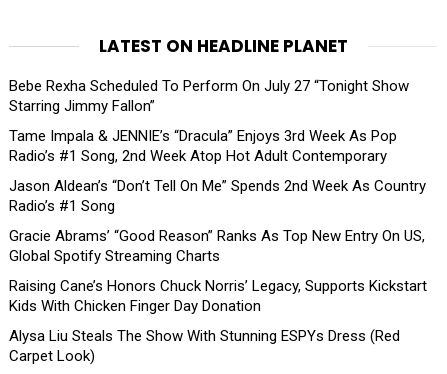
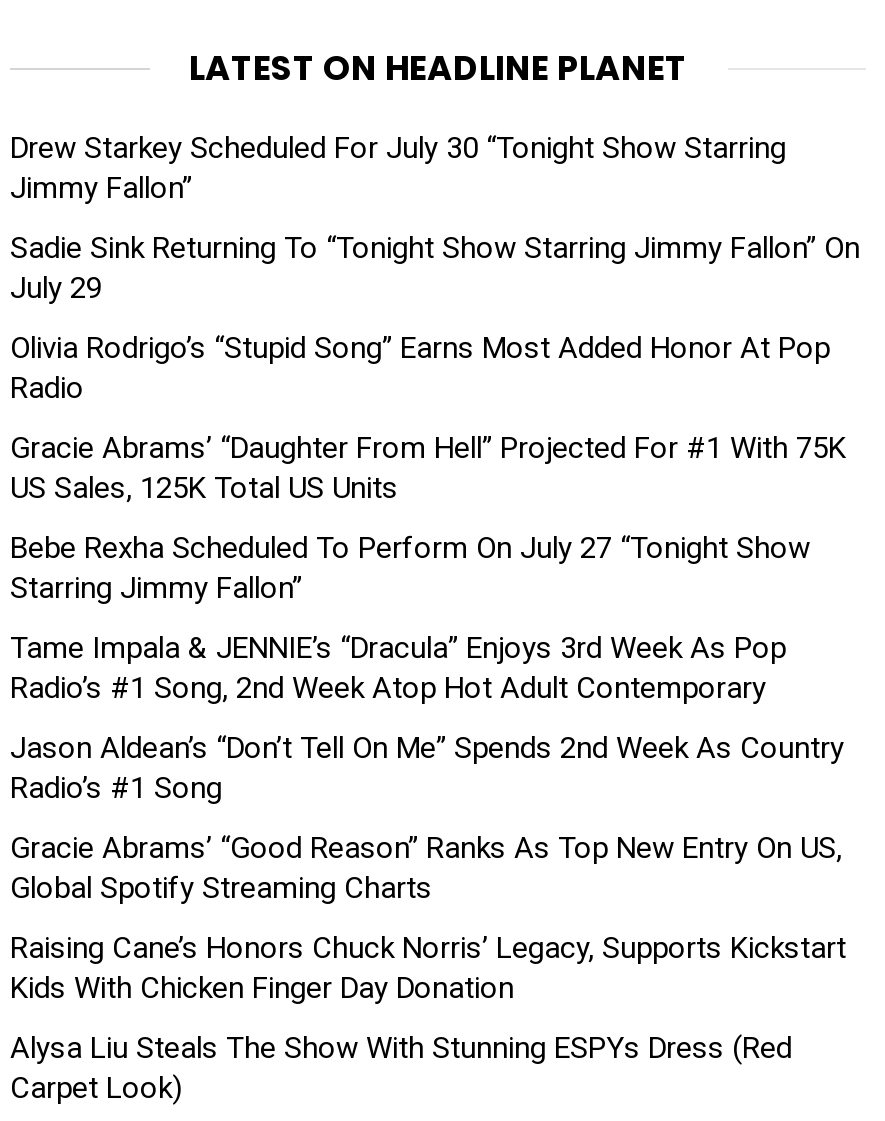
none -> [10,130,860,506] Drew Starkey Scheduled For July 30 “Tonight Show Starring | Jimmy Fallon” | Sadie Sink Returning To “Tonight Show Starring Jimmy Fallon” On | July 29 | Olivia Rodrigo’s “Stupid Song” Earns Most Added Honor At Pop | Radio | Gracie Abrams’ “Daughter From Hell” Projected For #1 With 75K | US Sales, 125K Total US Units

